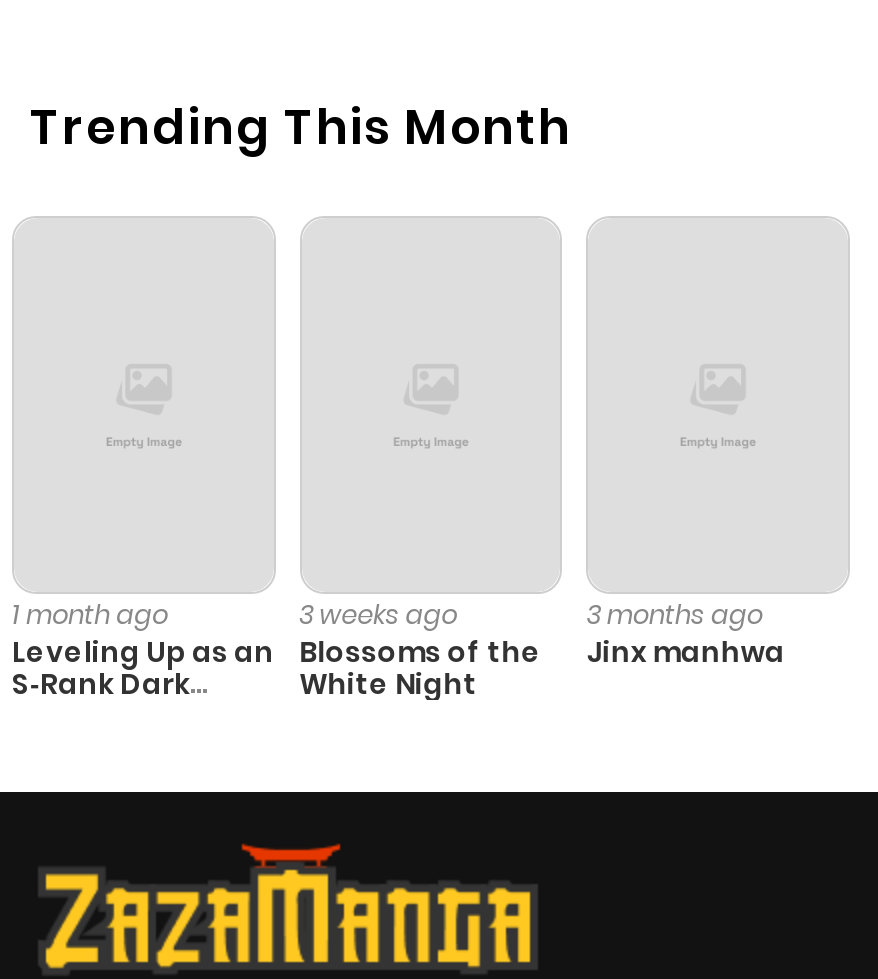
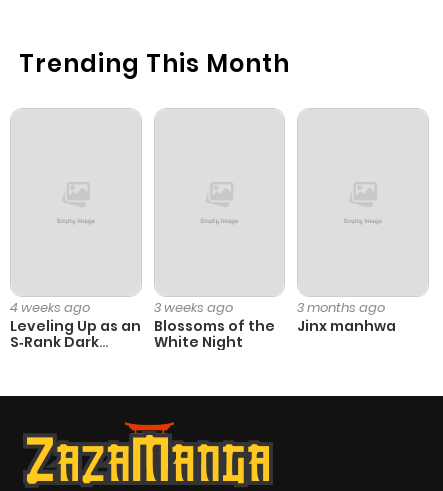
[12,596,168,634] 1 month ago -> [10,298,90,317] 4 weeks ago

